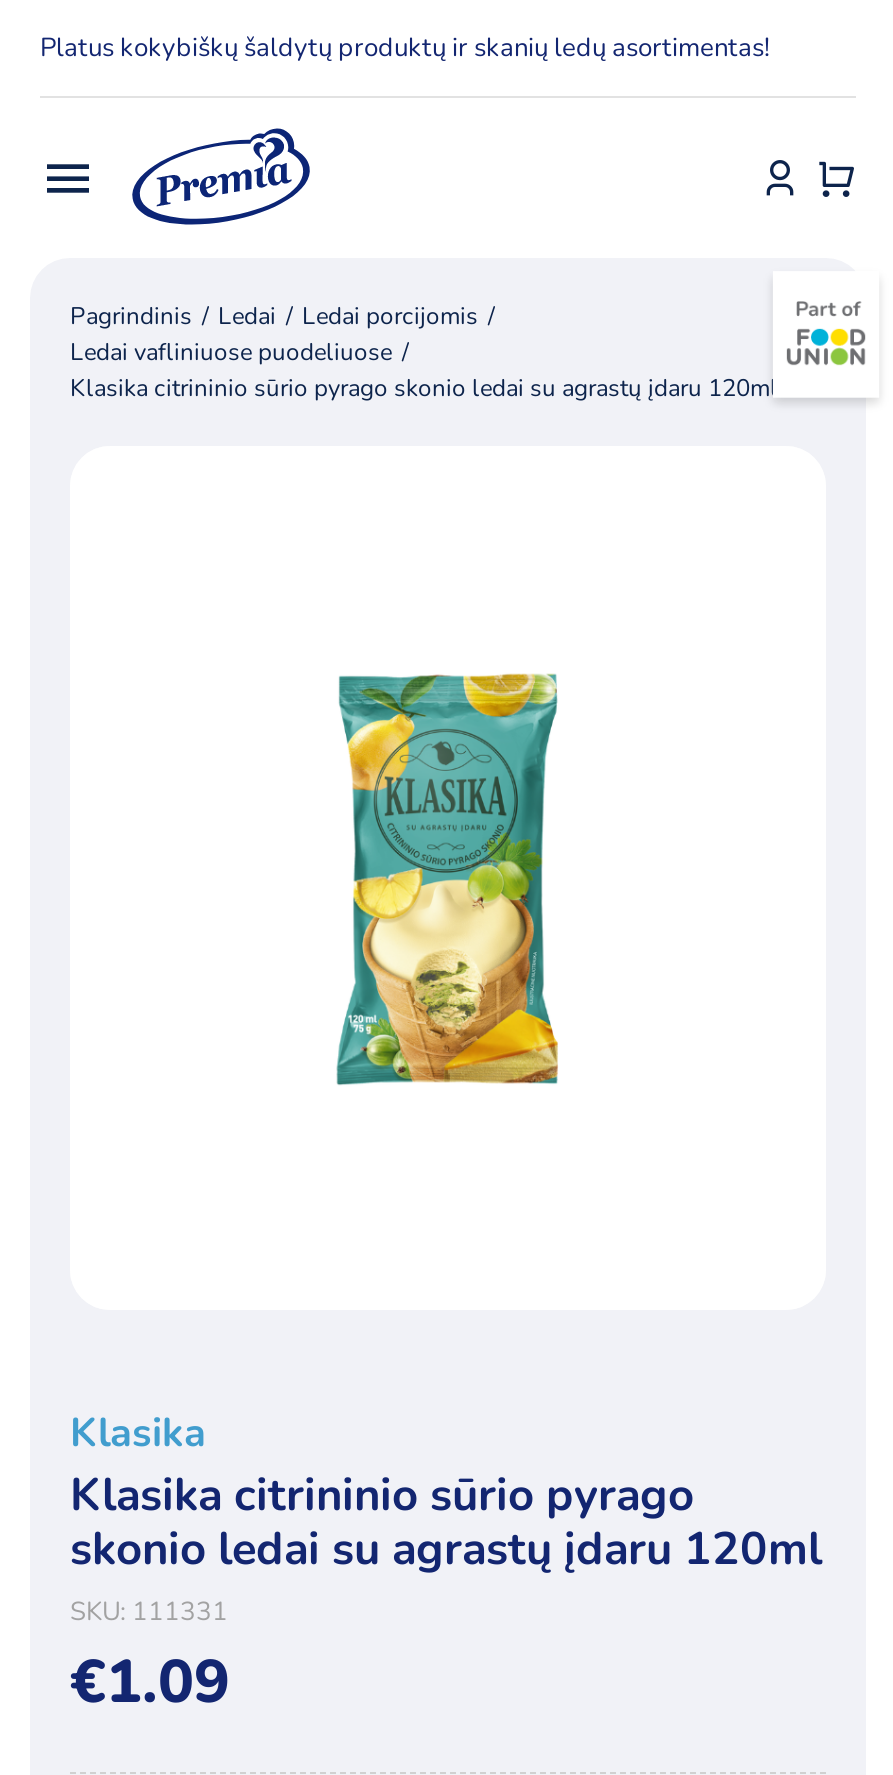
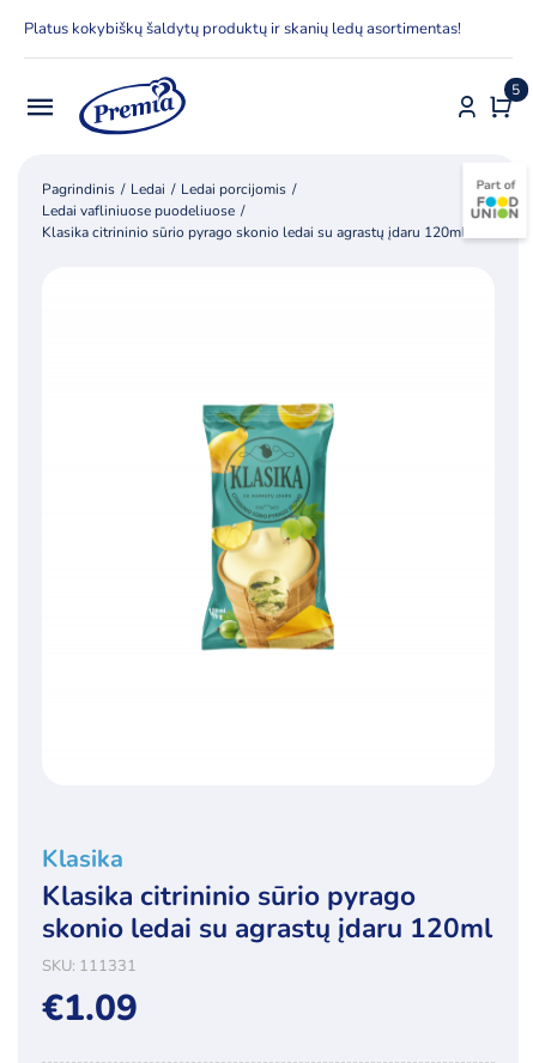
none -> [512,80,521,100] 5

